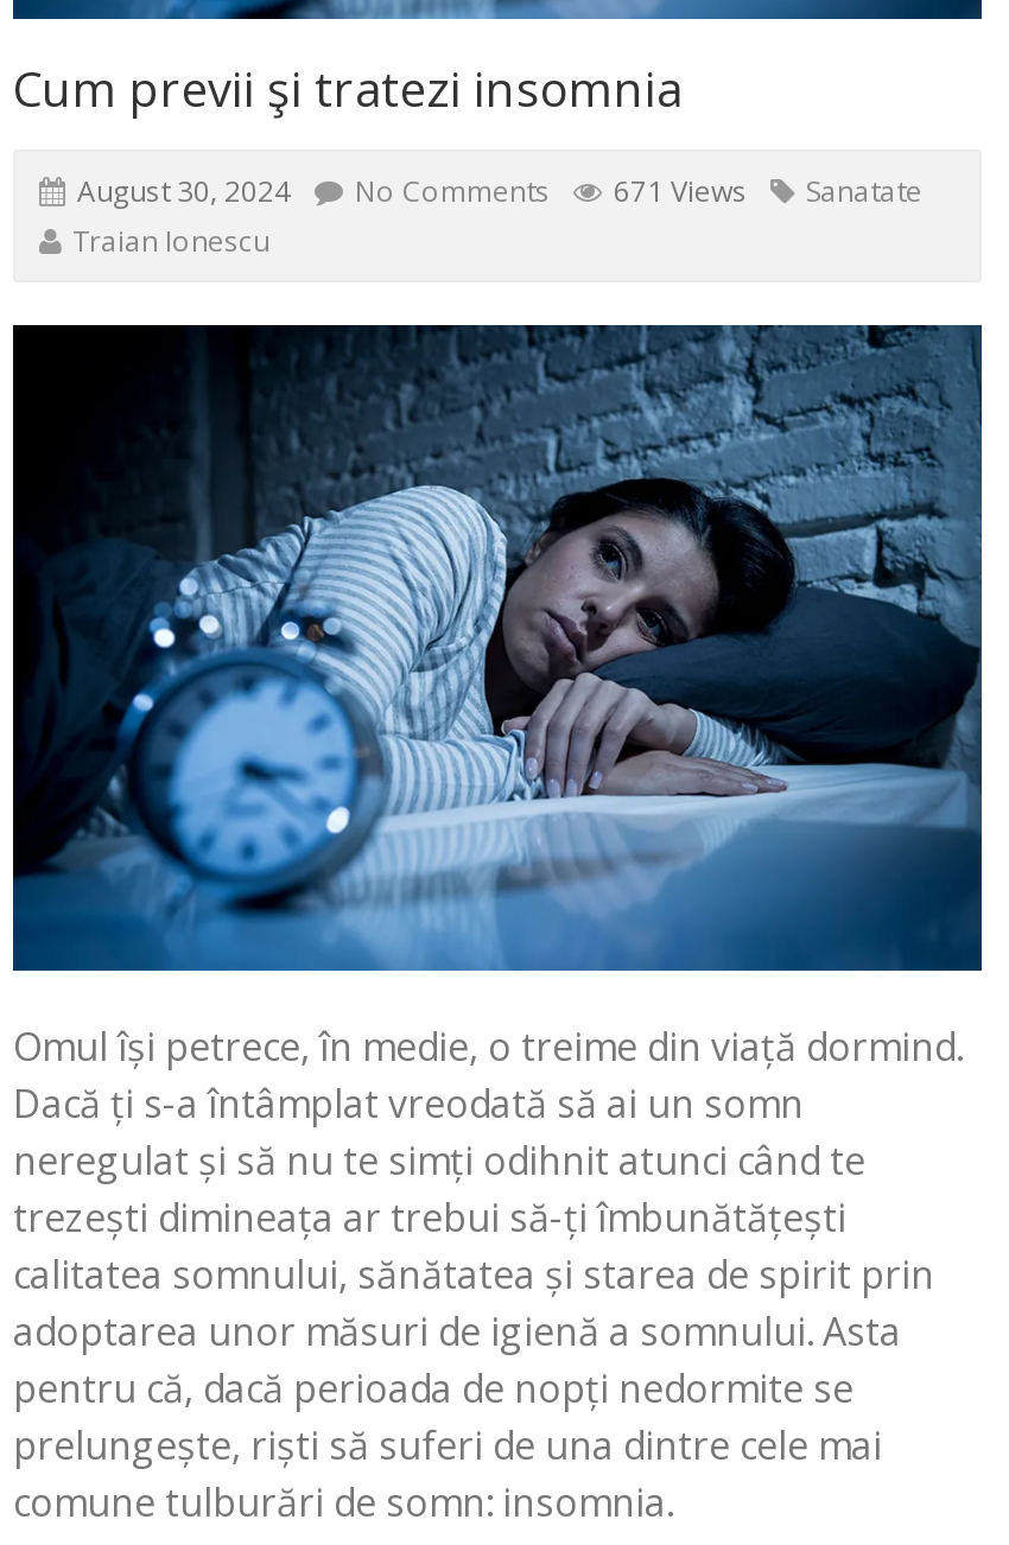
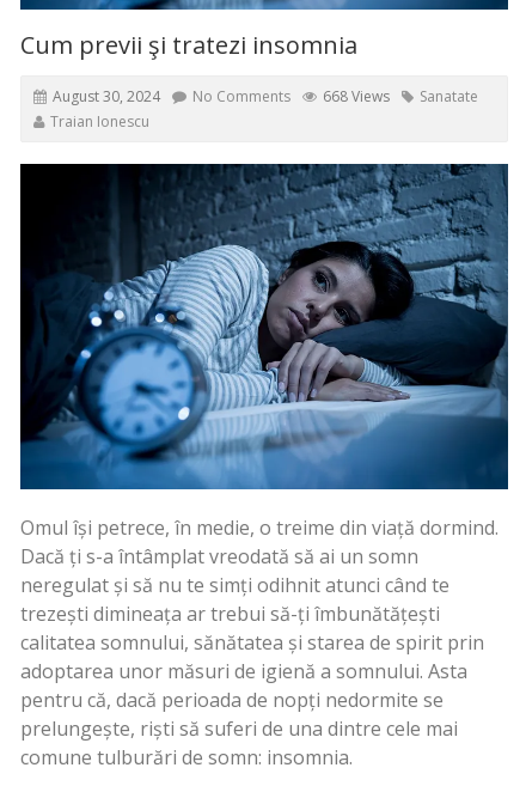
[77,170,922,210] August 30, 2024 No Comments 671 Views Sanatate -> [53,86,478,106] August 30, 2024 No Comments 668 Views Sanatate

